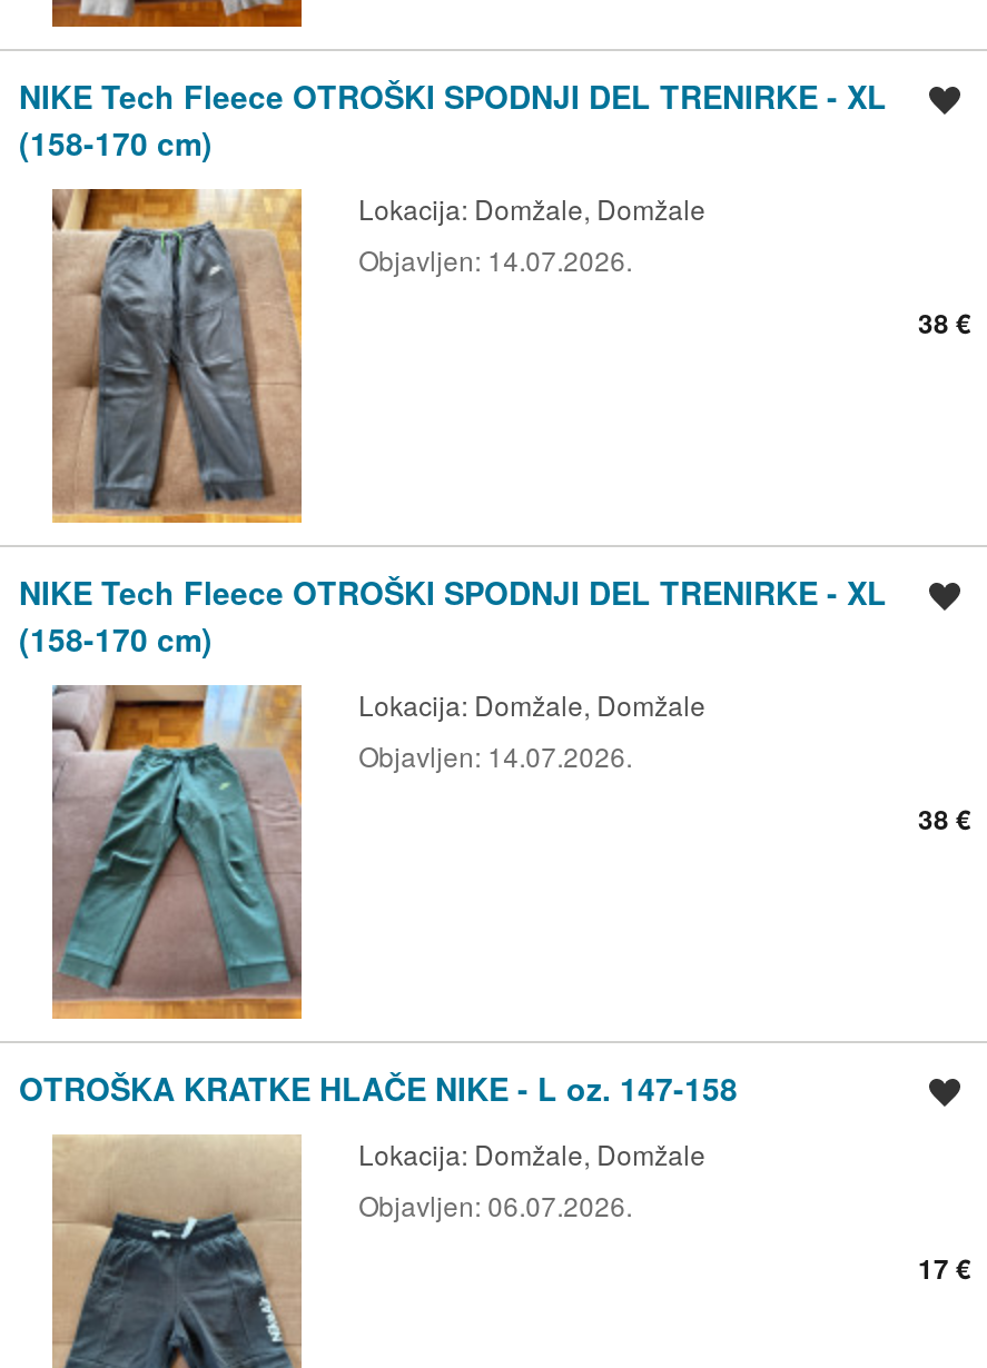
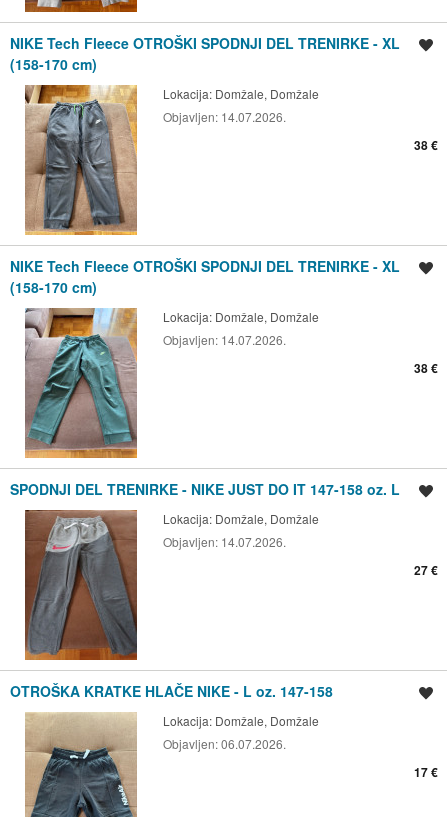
none -> [10,479,438,660] [image] | SPODNJI DEL TRENIRKE - NIKE JUST DO IT 147-158 oz. L | Lokacija: Domžale, Domžale | Objavljen: 14.07.2026. | 27 €

